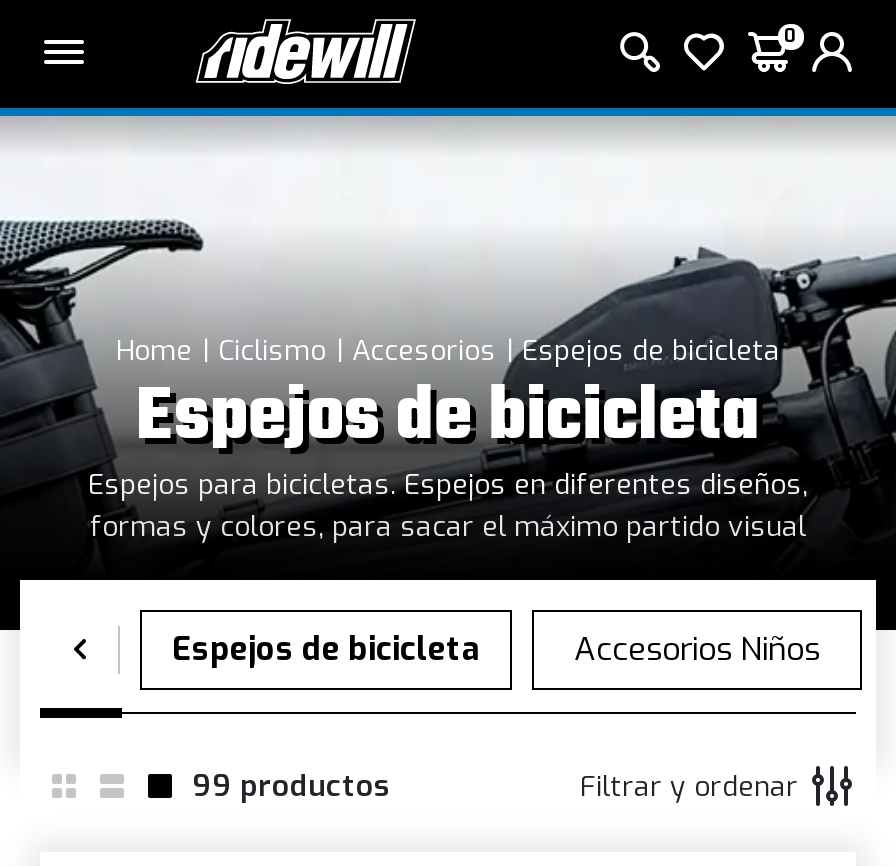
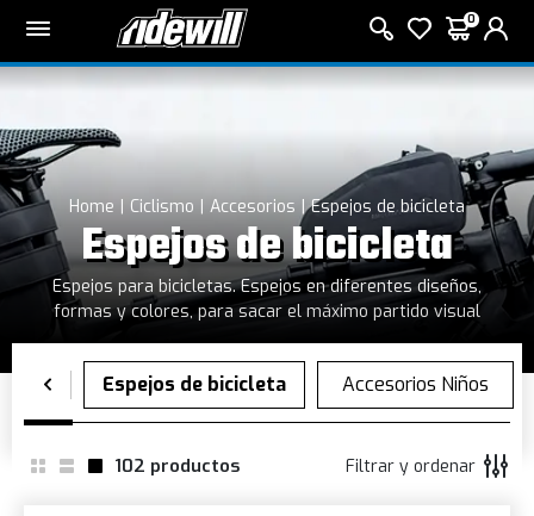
[192,766,390,806] 99 productos -> [114,454,240,478] 102 productos

